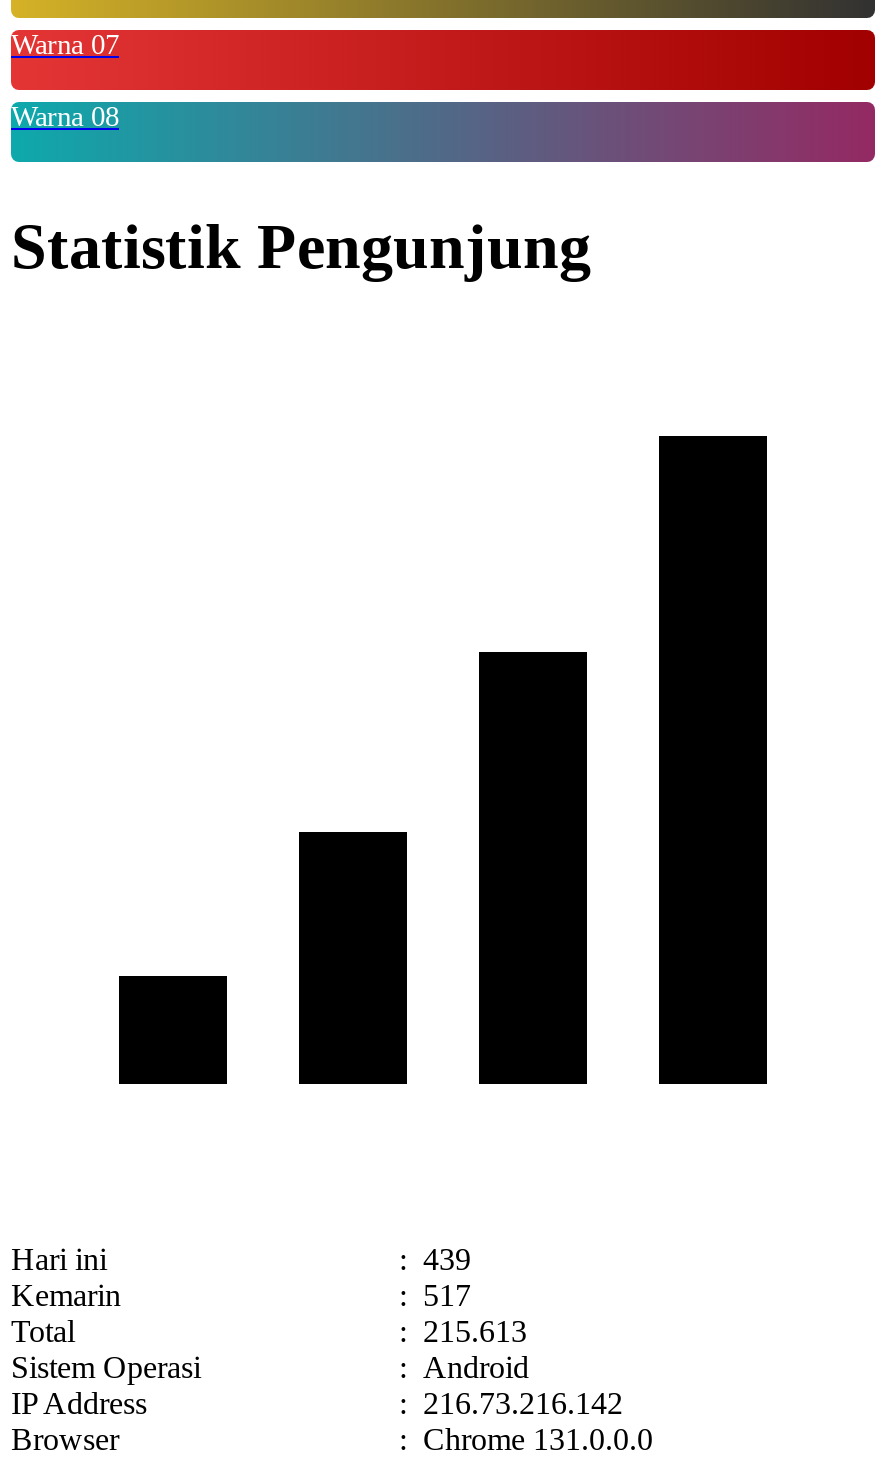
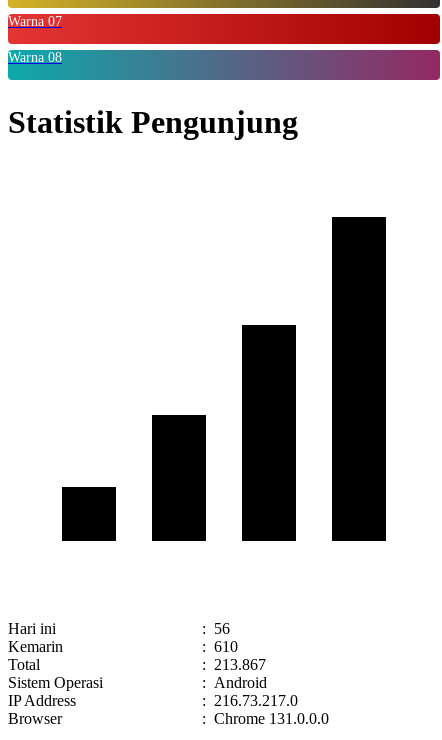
[399,1242,471,1276] : 439 -> [202,620,230,637] : 56
[399,1278,471,1312] : 517 -> [202,638,238,655] : 610
[399,1314,527,1348] : 215.613 -> [202,656,266,673] : 213.867
[399,1386,623,1420] : 216.73.216.142 -> [202,692,298,709] : 216.73.217.0

